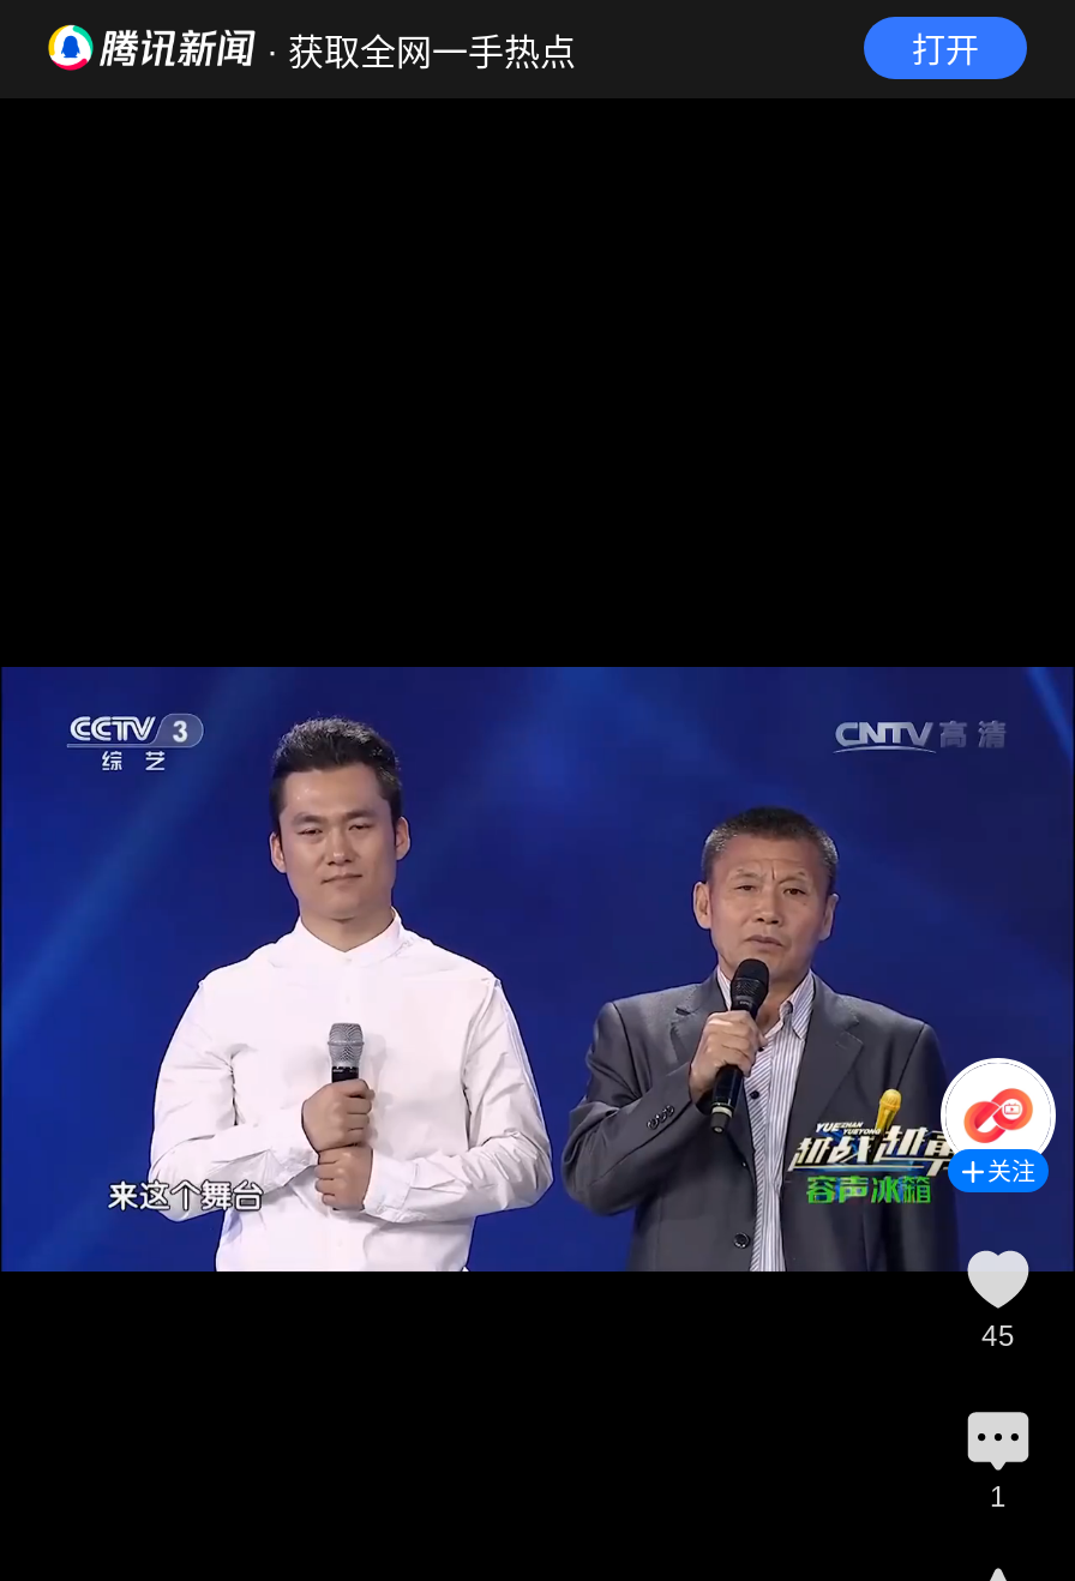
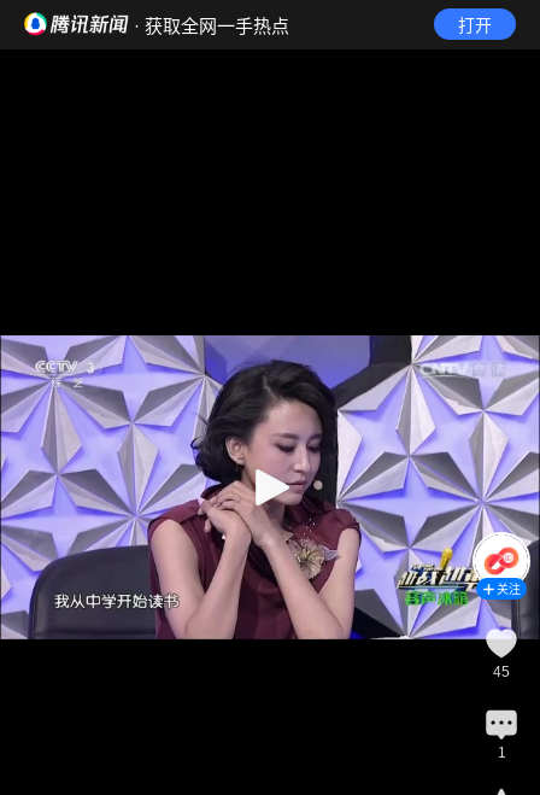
[7,665,1068,1274] [image] -> [4,334,536,641] [image]

